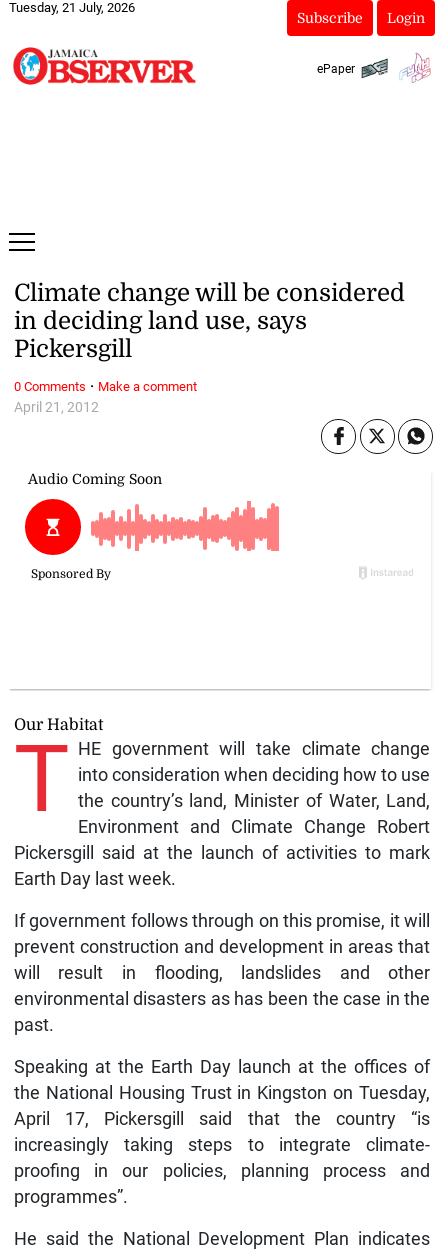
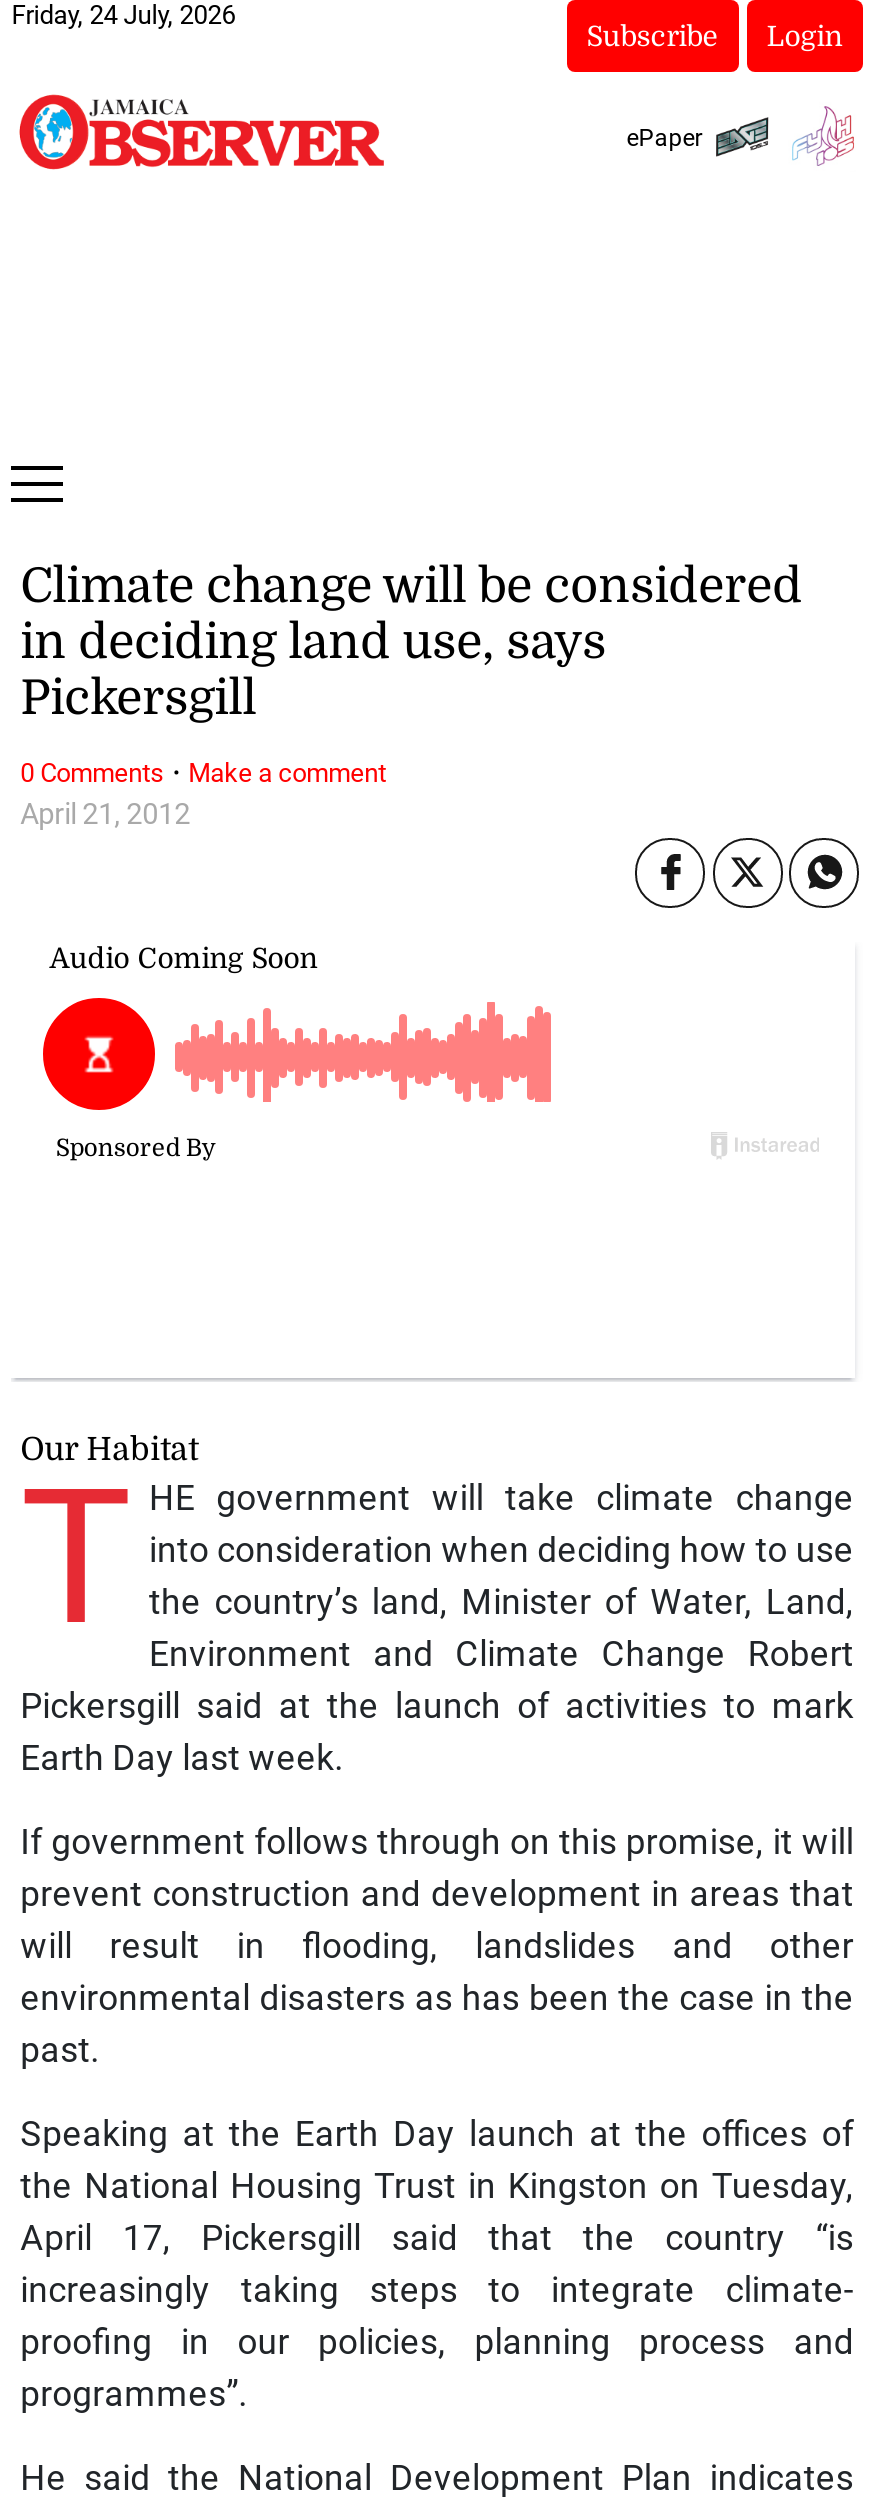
[9,0,135,15] Tuesday, 21 July, 2026 -> [11,0,235,30] Friday, 24 July, 2026

